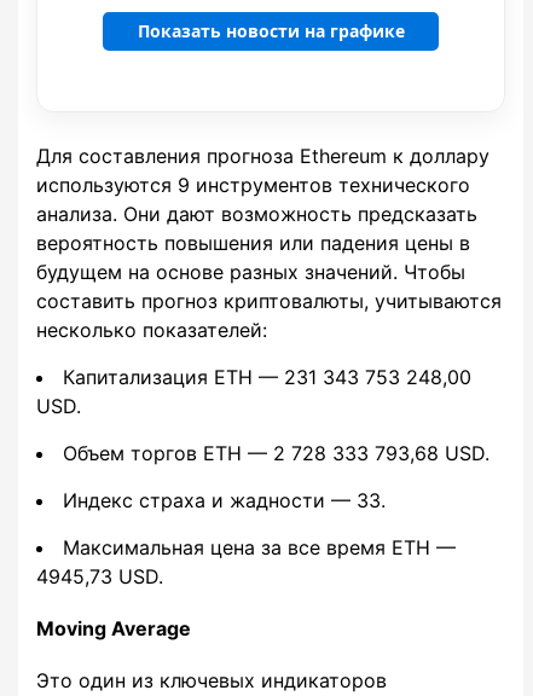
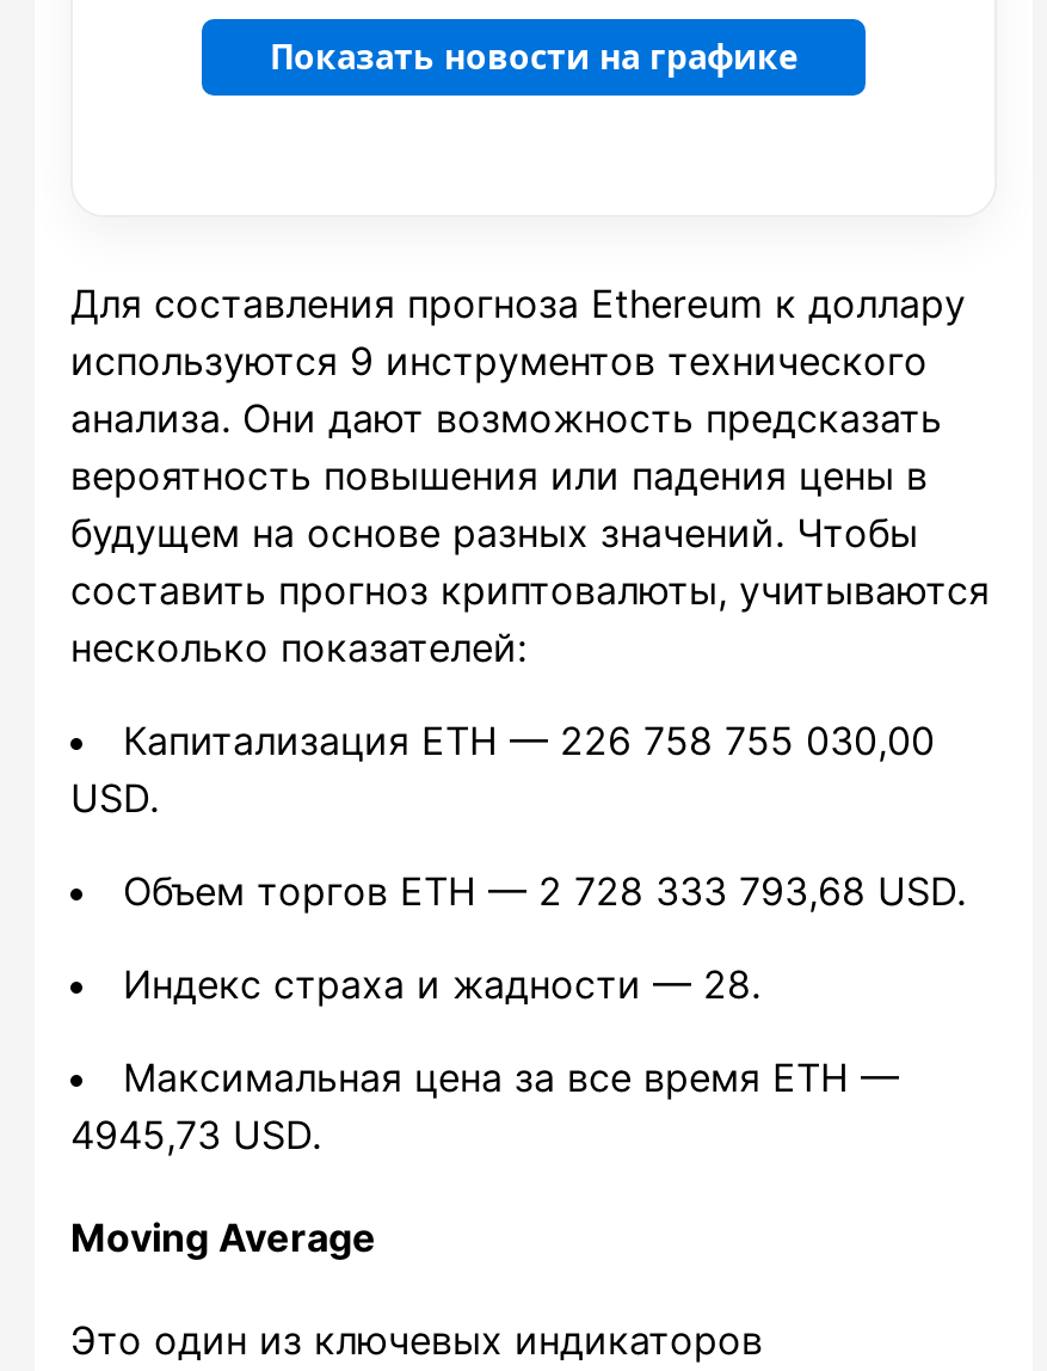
[63,364,471,389] Капитализация ETH — 231 343 753 248,00 -> [123,716,935,763] Капитализация ETH — 226 758 755 030,00
[63,488,386,512] Индекс страха и жадности — 33. -> [123,959,760,1007] Индекс страха и жадности — 28.

